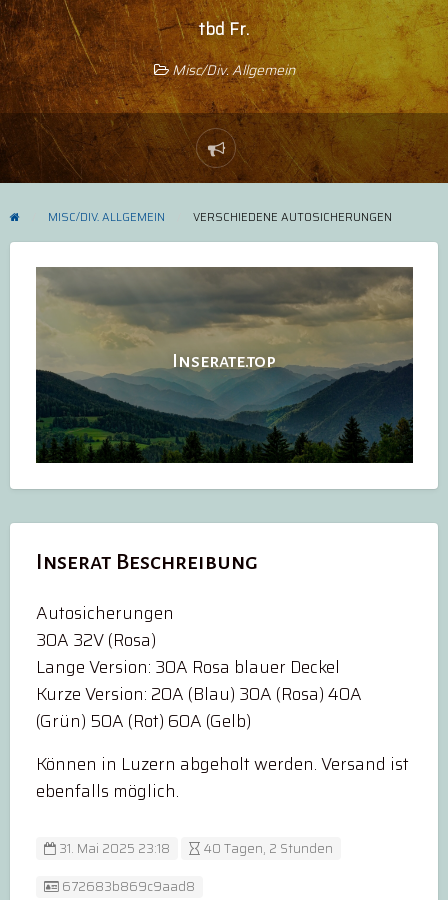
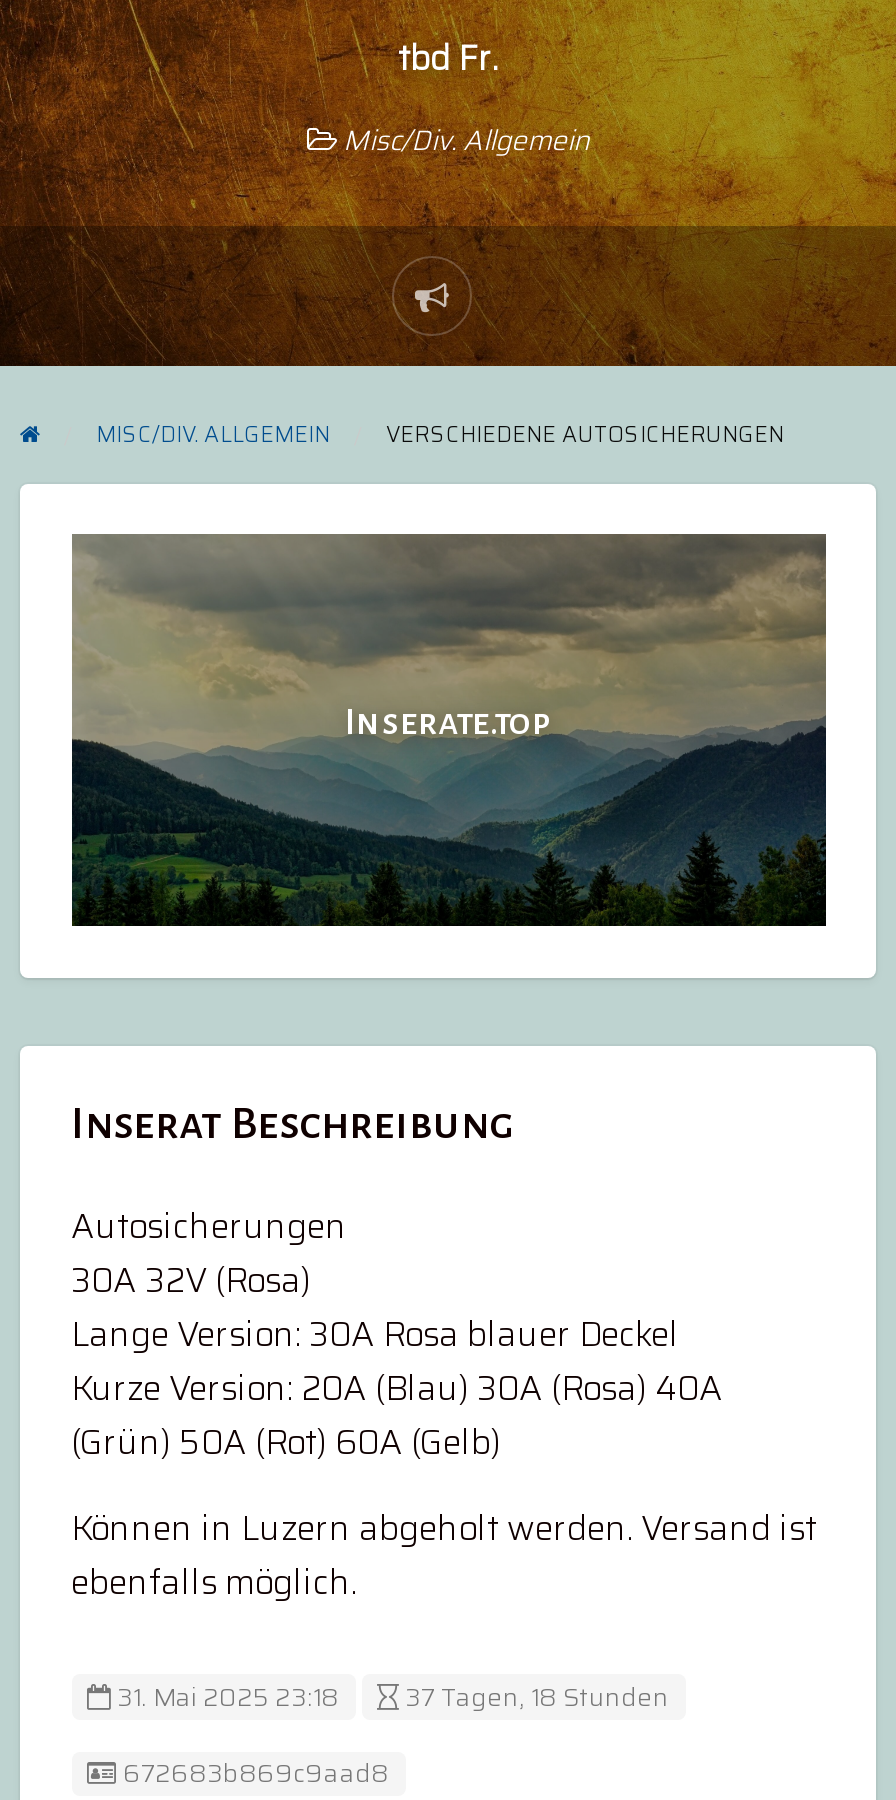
[199,837,332,858] 40 Tagen, 2 Stunden -> [399,1675,669,1717] 37 Tagen, 18 Stunden

